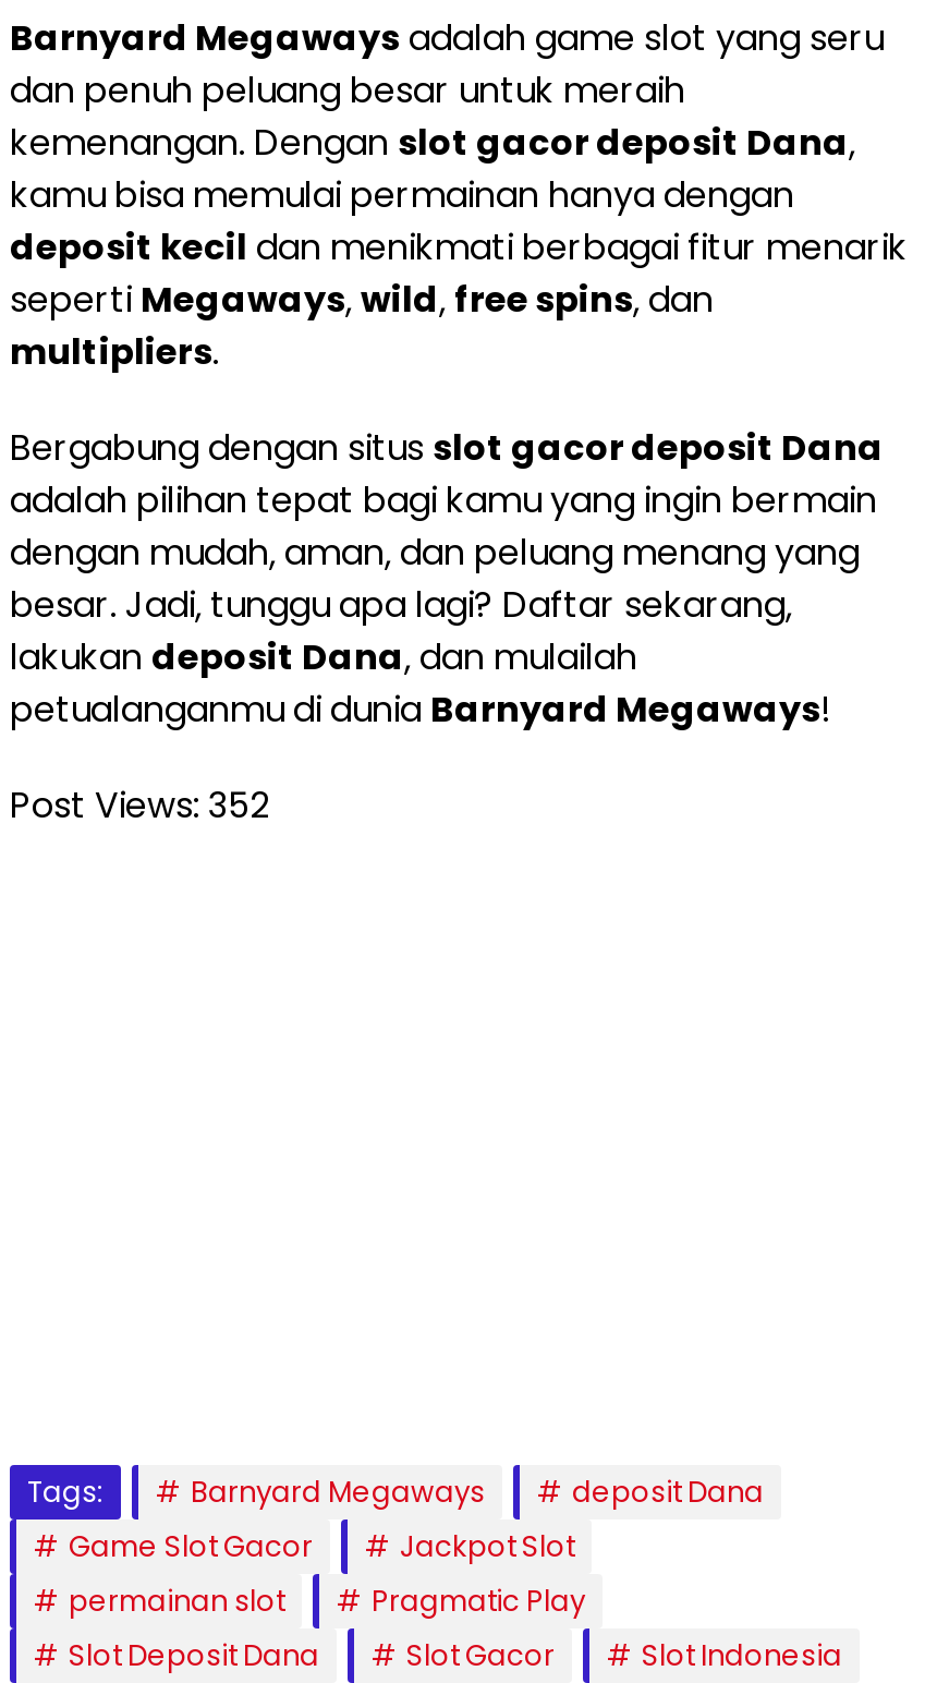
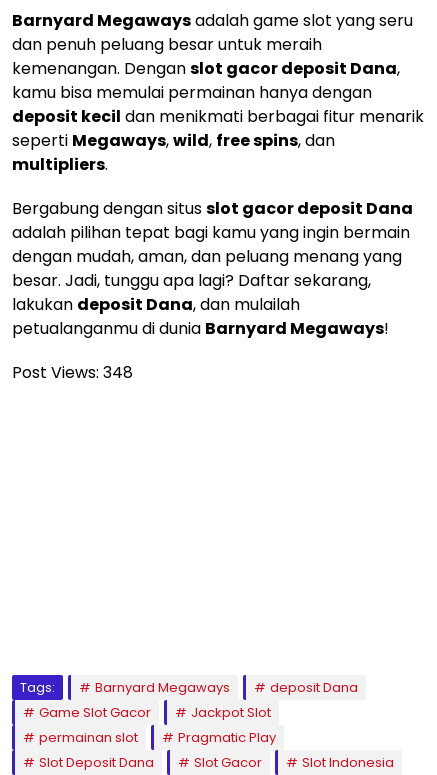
[10,779,269,830] Post Views: 352 -> [12,360,133,383] Post Views: 348

